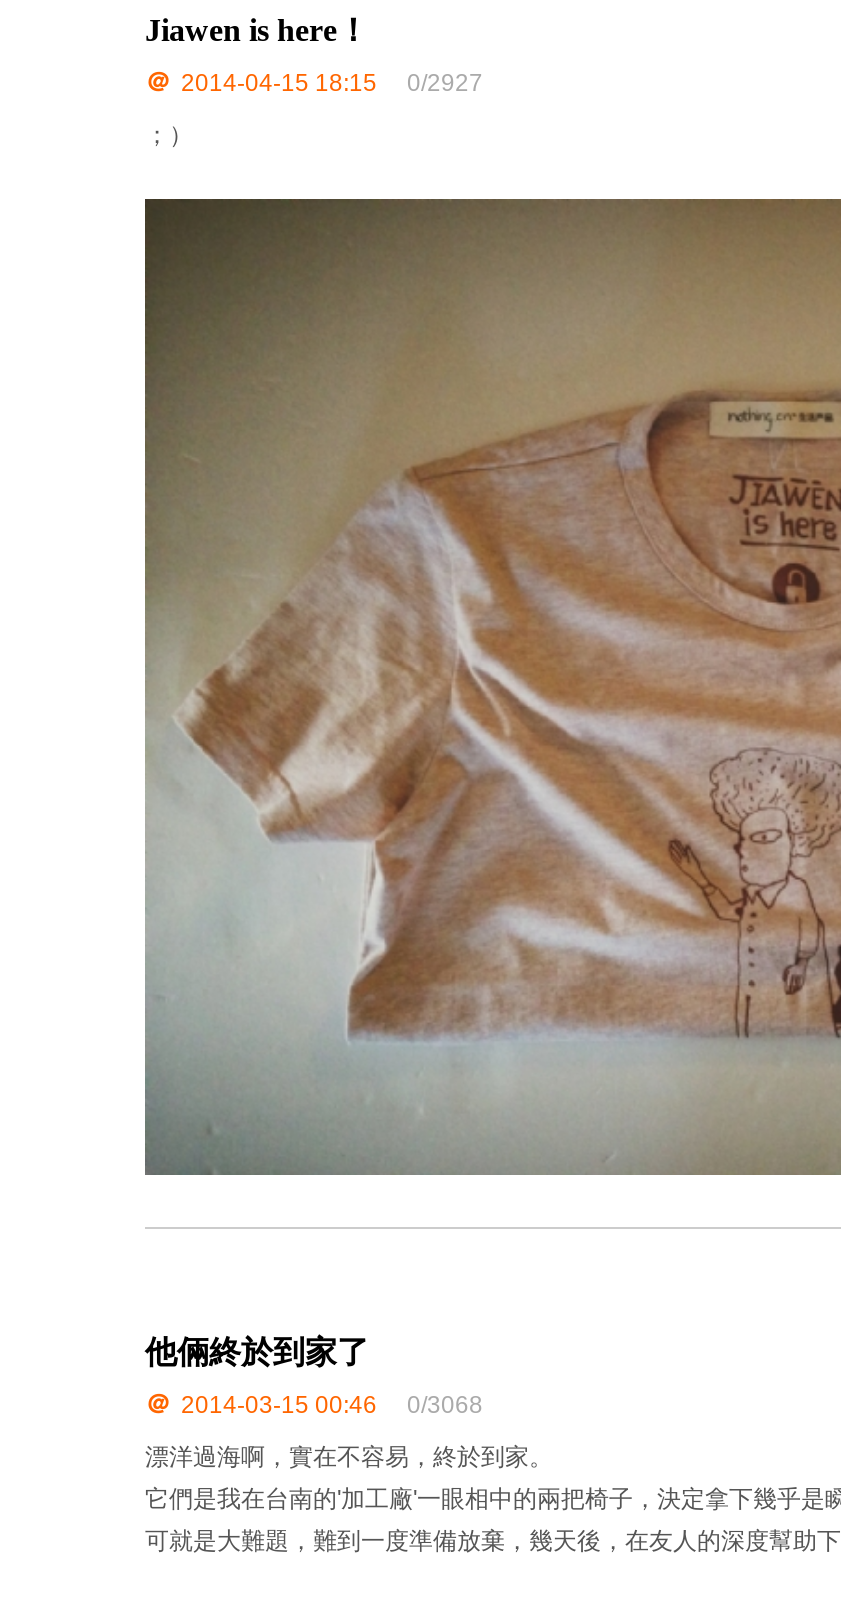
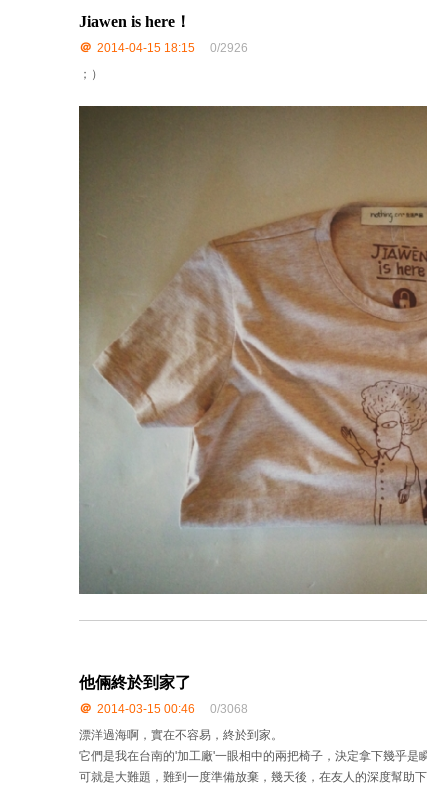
[145,67,483,97] ＠ 2014-04-15 18:15 0/2927 -> [79,40,248,55] ＠ 2014-04-15 18:15 0/2926

